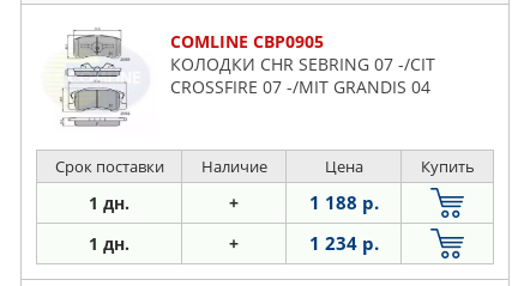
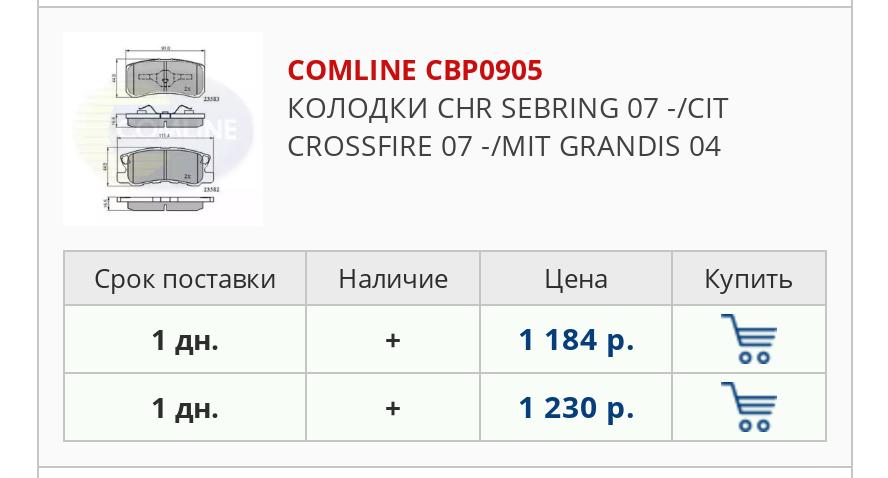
[309,190,378,214] 1 188 р. -> [518,318,634,358] 1 184 р.
[309,231,378,255] 1 234 р. -> [518,386,634,426] 1 230 р.

